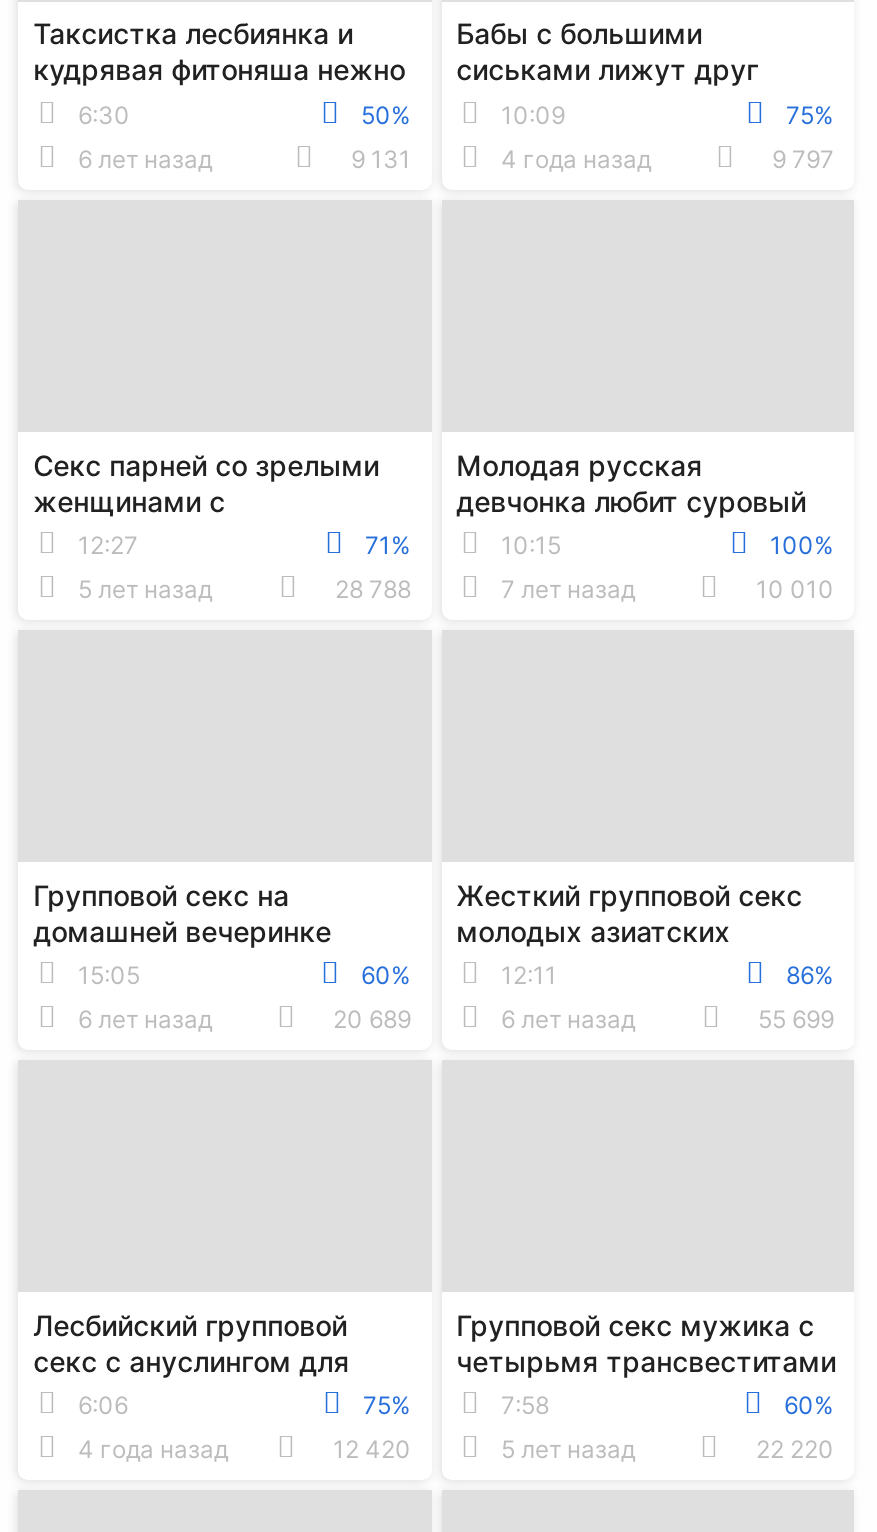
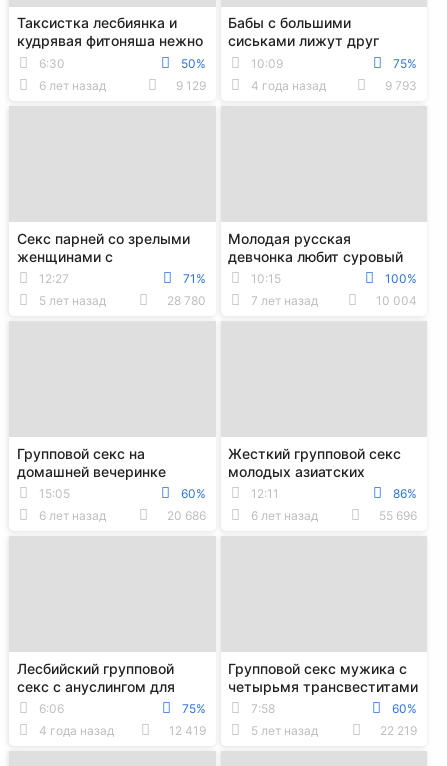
[351,144,411,174] 9 131 -> [175,78,205,93] 9 129
[772,144,834,174] 9 797 -> [385,78,417,93] 9 793
[335,574,411,604] 28 788 -> [166,293,205,308] 28 780
[756,574,834,604] 10 010 -> [376,293,417,308] 10 004
[333,1004,411,1034] 20 689 -> [166,508,205,523] 20 686
[758,1004,834,1034] 55 699 -> [379,508,417,523] 55 696
[333,1435,411,1465] 12 420 -> [168,723,205,738] 12 419
[756,1435,834,1465] 22 220 -> [380,723,417,738] 22 219

